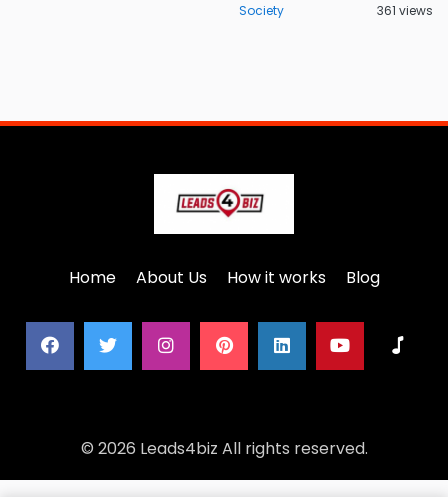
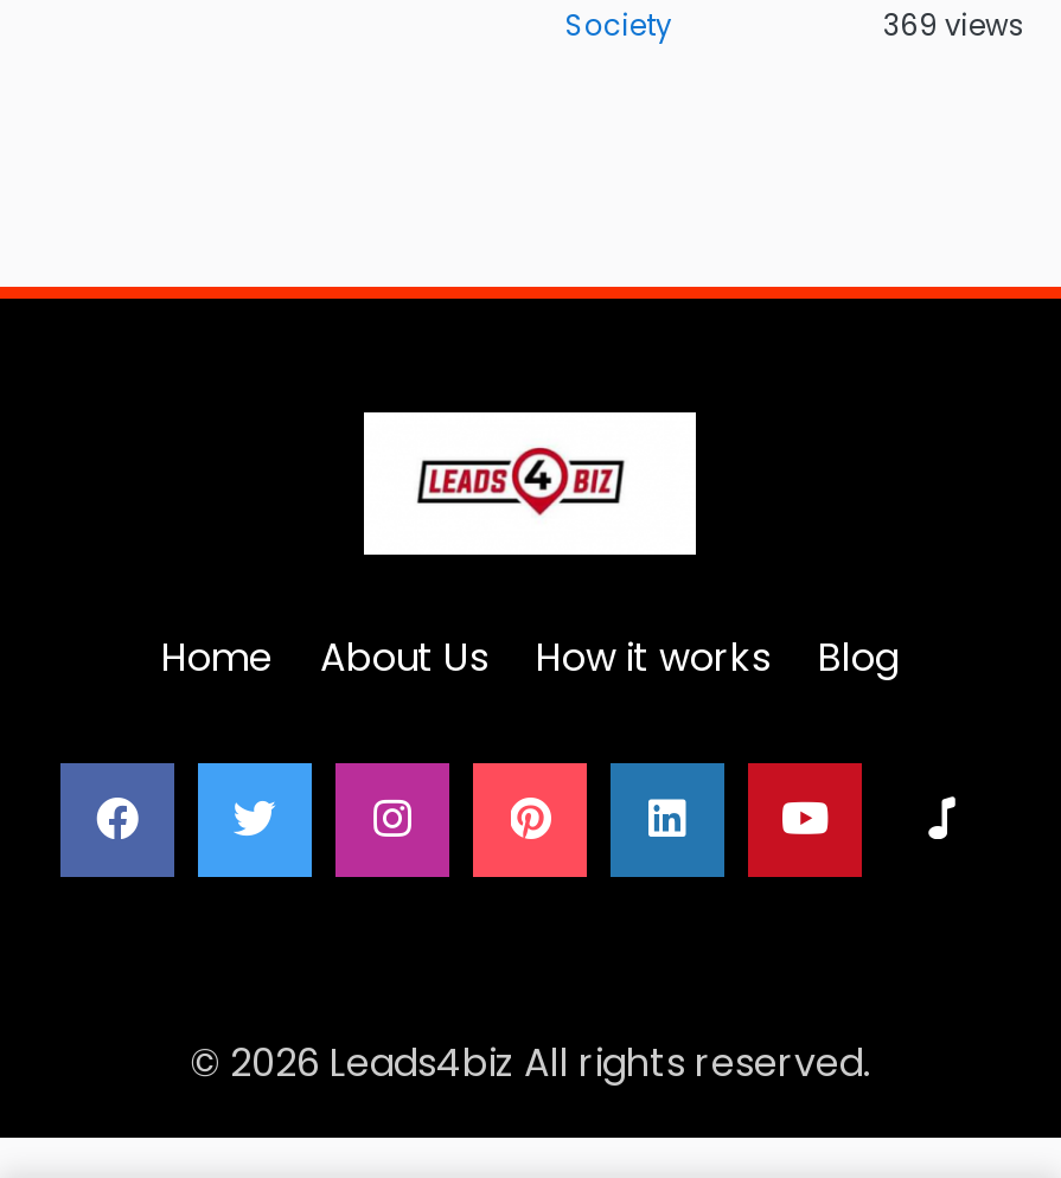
[377,2,433,19] 361 views -> [883,5,1025,45] 369 views

